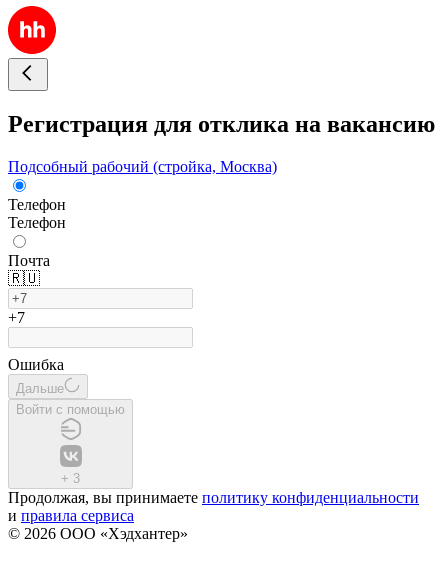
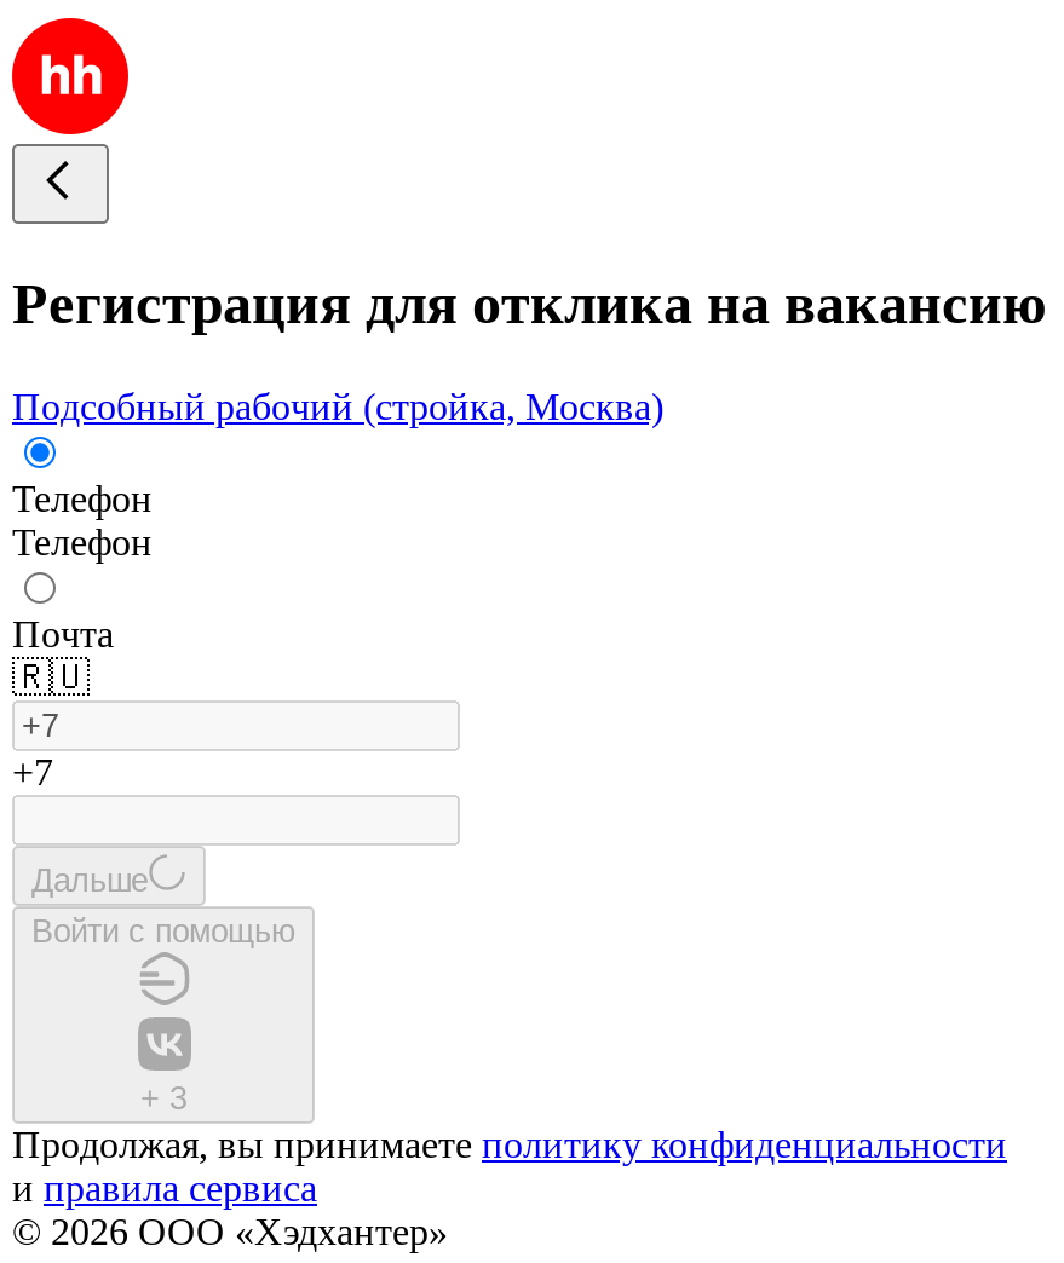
[8,356,64,373] Ошибка -> none

